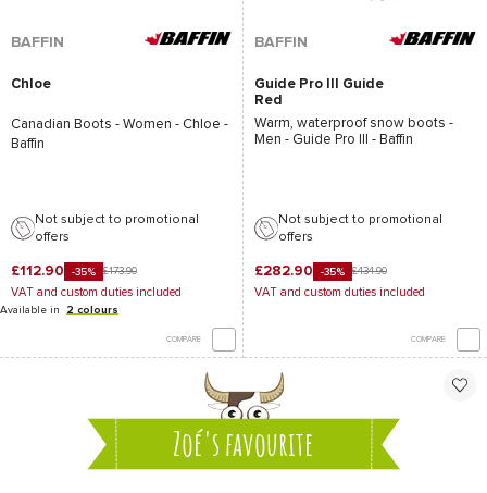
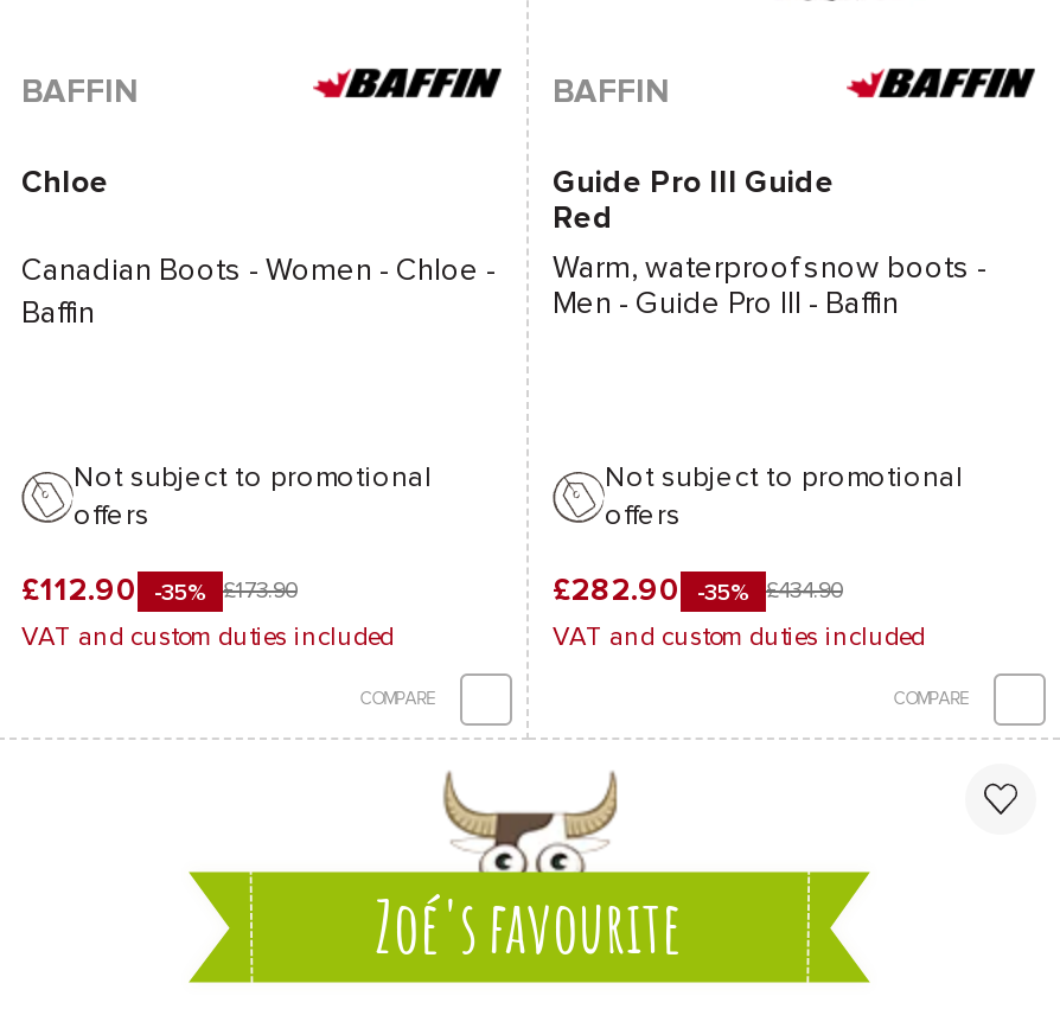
[0,305,118,315] Available in 2 colours -> none

